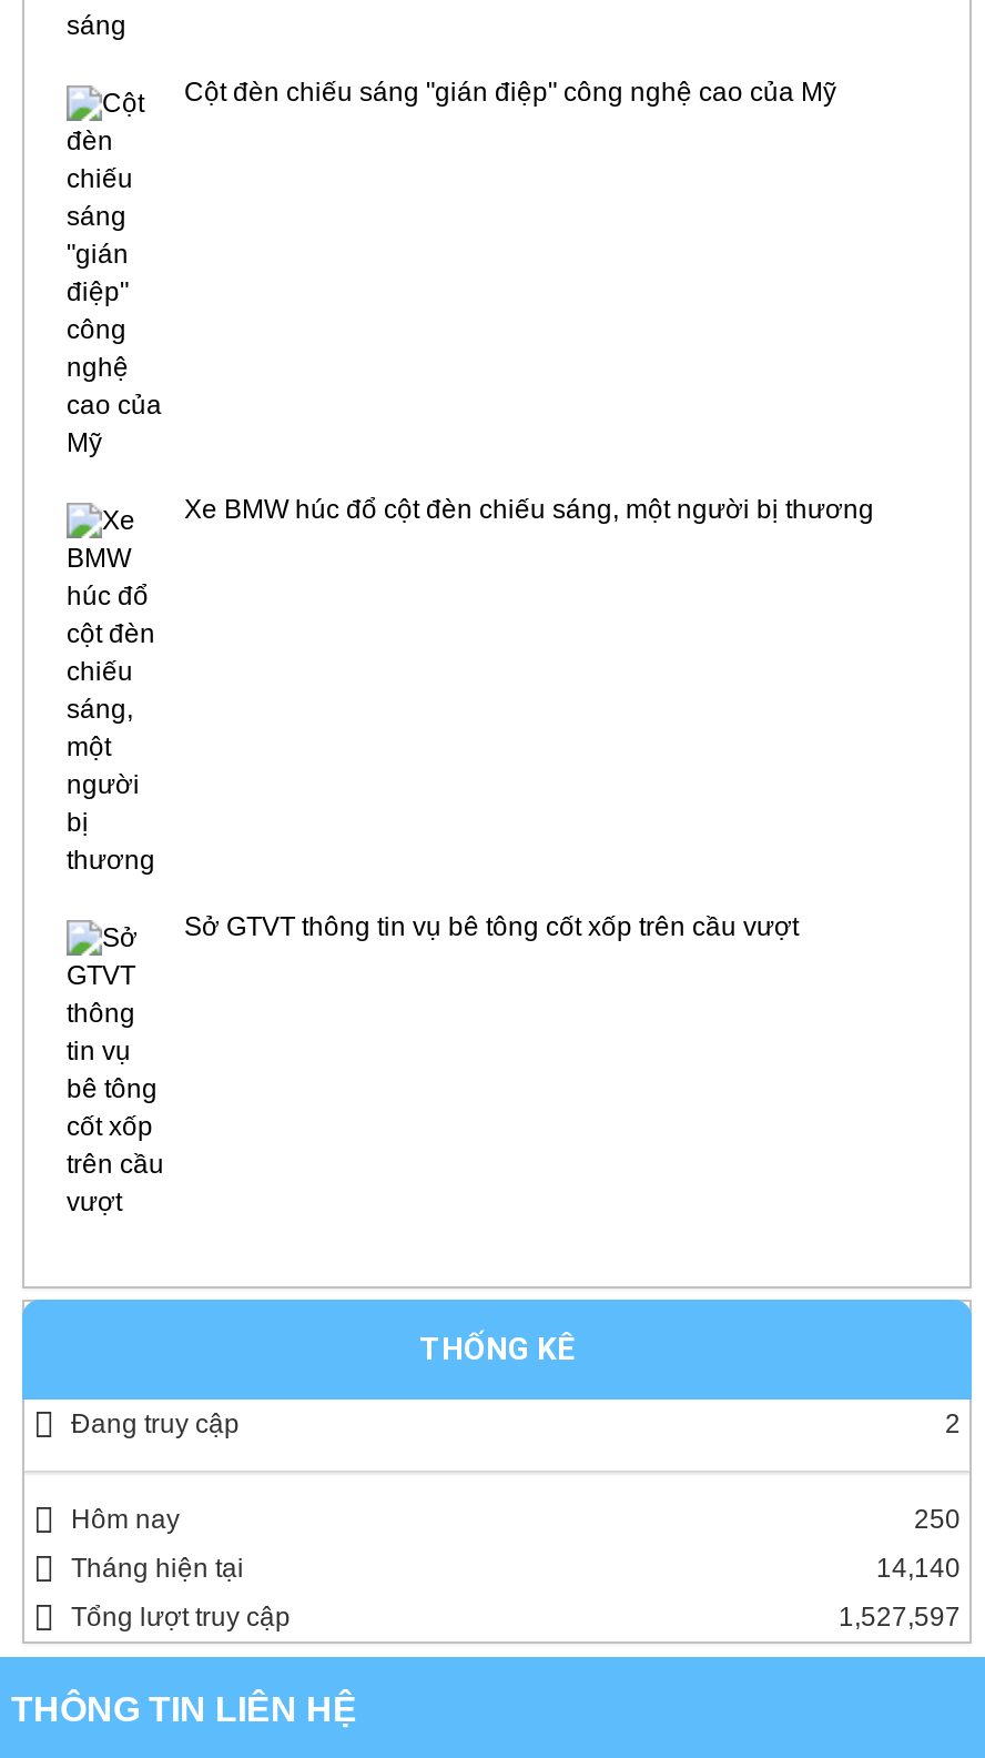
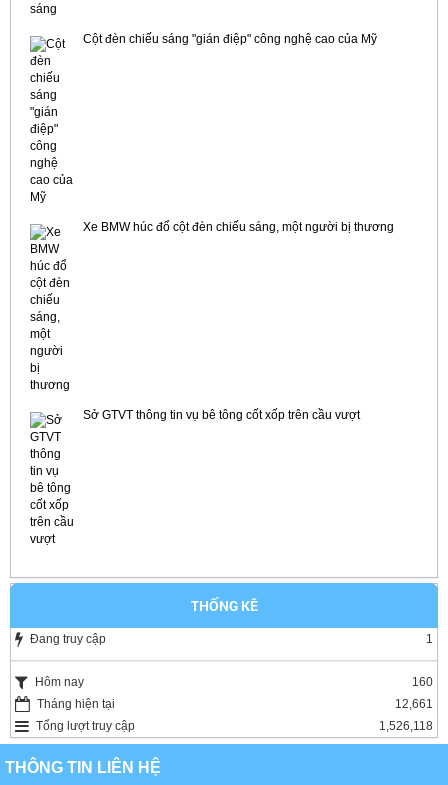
[945,1408,961,1439] 2 -> [426,632,433,646] 1
[914,1503,961,1534] 250 -> [412,675,433,689] 160
[876,1552,961,1583] 14,140 -> [395,697,433,711] 12,661
[839,1601,961,1632] 1,527,597 -> [379,719,433,733] 1,526,118

